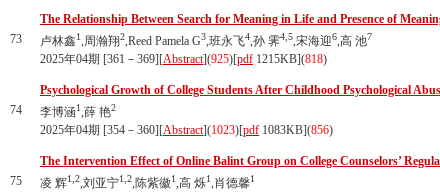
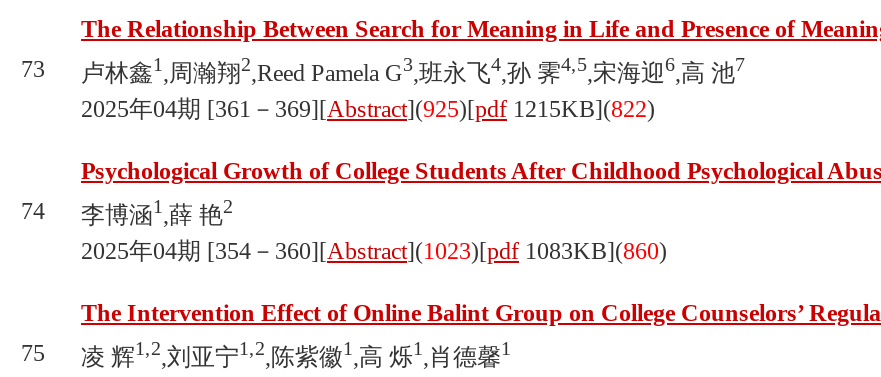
[40,52,327,66] 2025年04期 [361－369][Abstract](925)[pdf 1215KB](818) -> [81,95,655,123] 2025年04期 [361－369][Abstract](925)[pdf 1215KB](822)
[40,123,333,137] 2025年04期 [354－360][Abstract](1023)[pdf 1083KB](856) -> [81,237,667,265] 2025年04期 [354－360][Abstract](1023)[pdf 1083KB](860)

